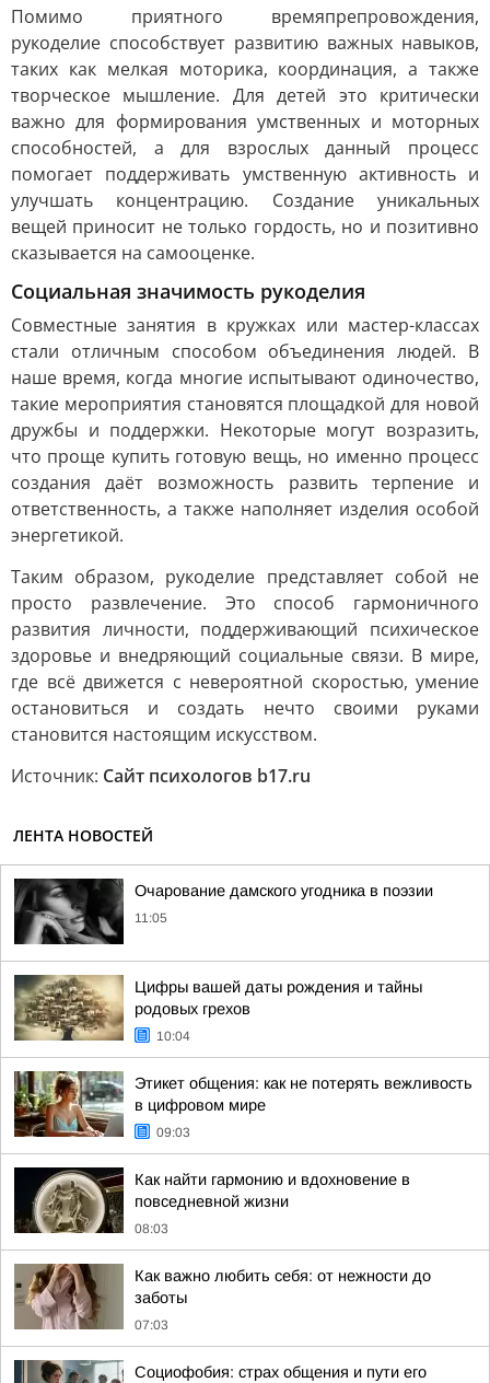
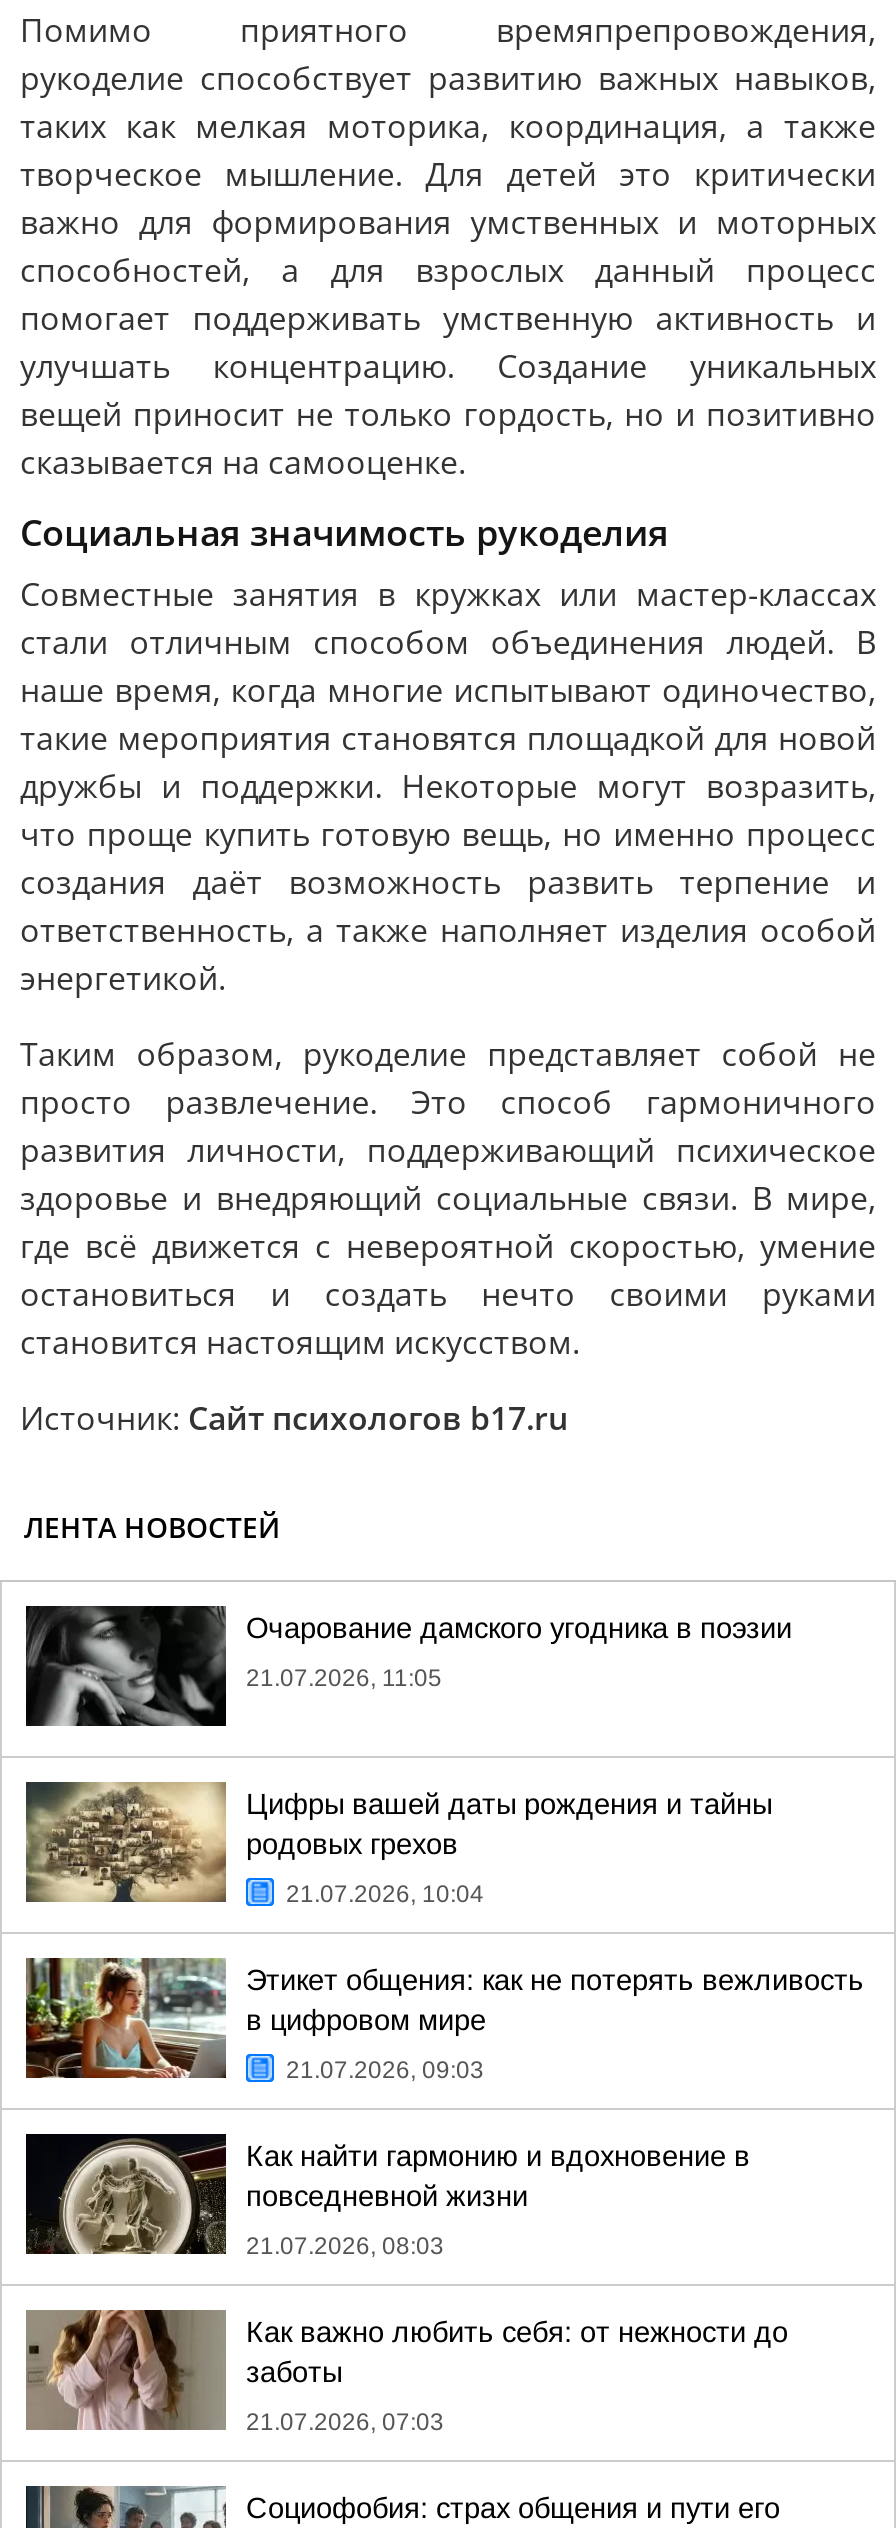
[135,910,167,926] 11:05 -> [246,1664,442,1692] 21.07.2026, 11:05
[156,1028,190,1044] 10:04 -> [286,1880,484,1908] 21.07.2026, 10:04
[156,1125,190,1140] 09:03 -> [286,2056,484,2084] 21.07.2026, 09:03
[135,1221,168,1236] 08:03 -> [246,2232,444,2260] 21.07.2026, 08:03
[135,1317,168,1333] 07:03 -> [246,2408,444,2436] 21.07.2026, 07:03

